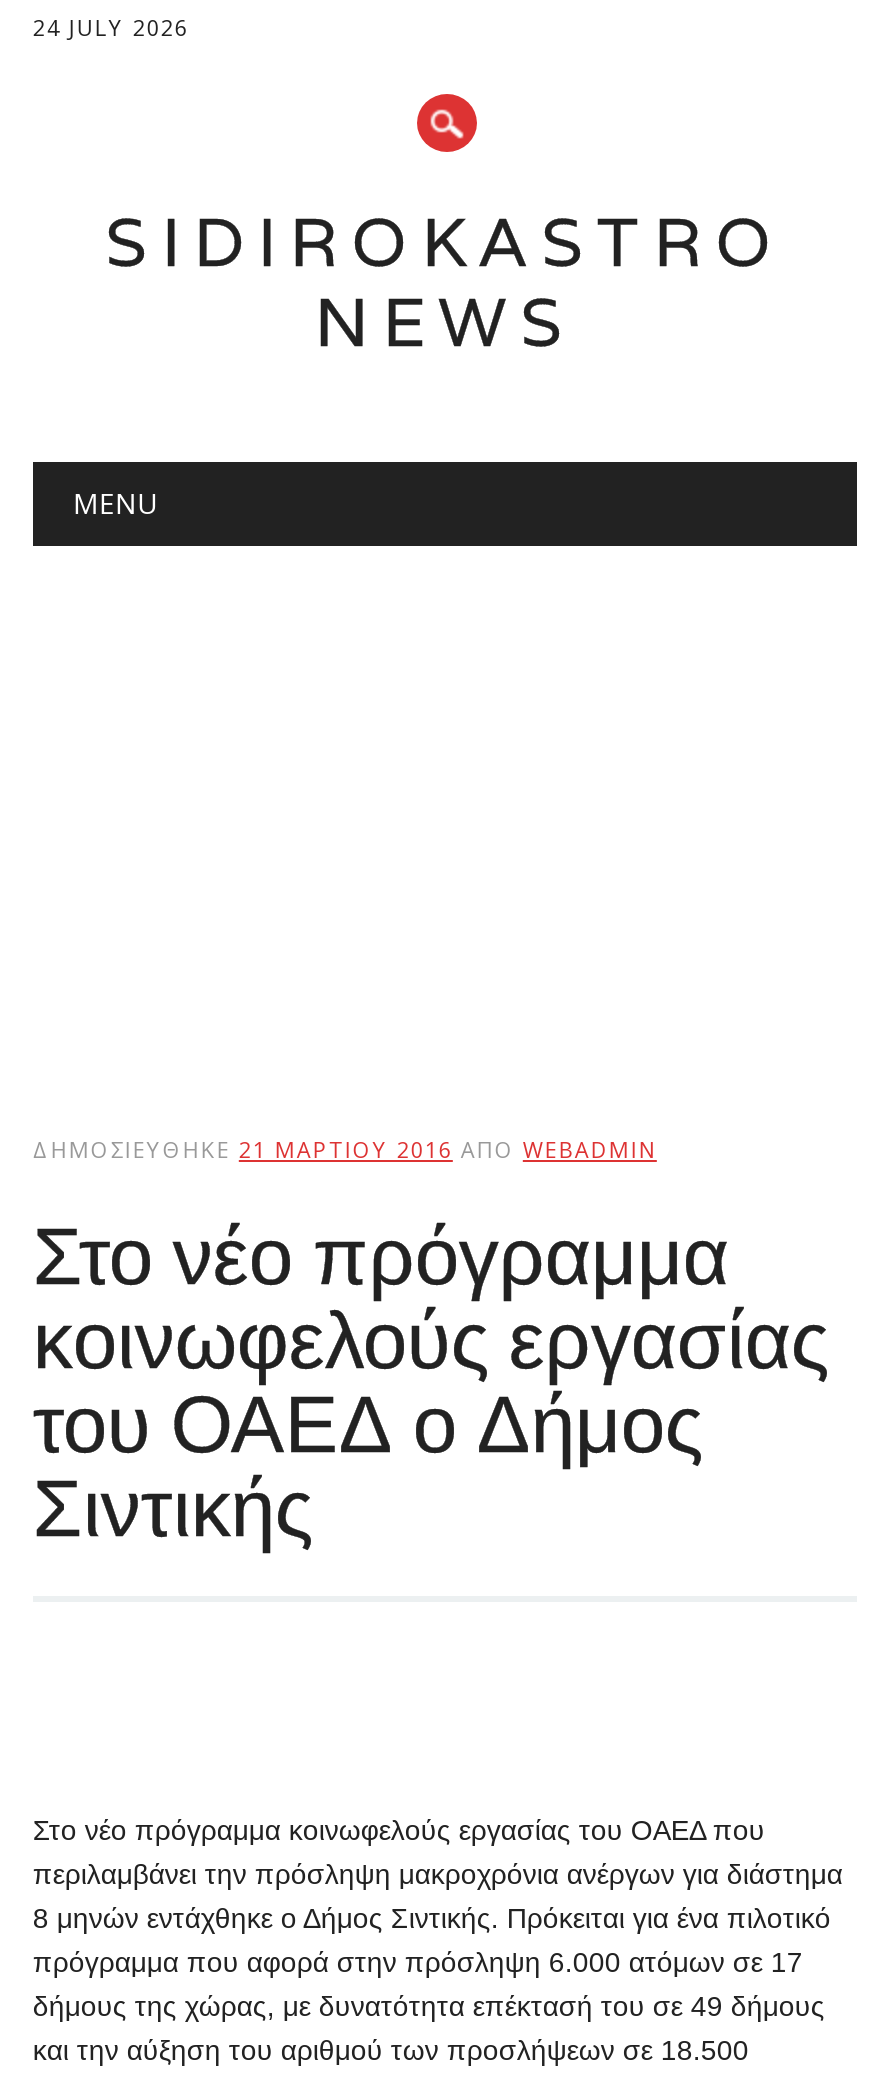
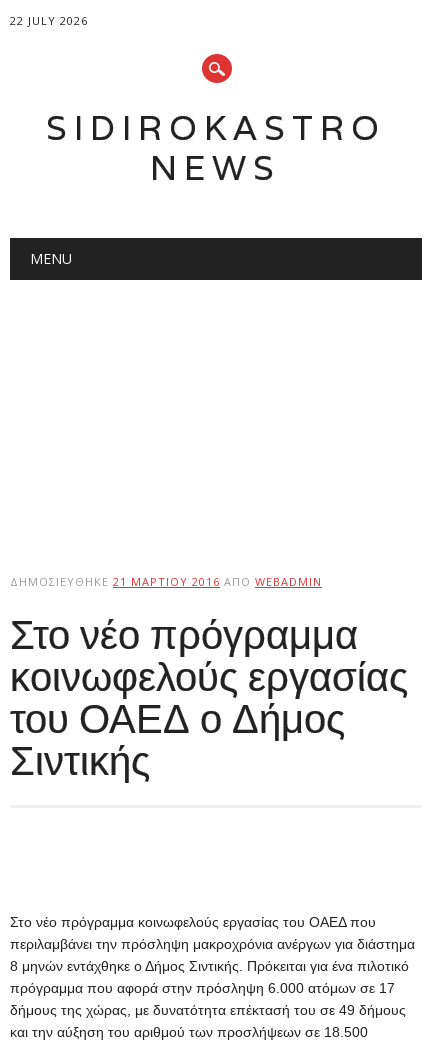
[33,12,189,42] 24 JULY 2026 -> [10,13,88,28] 22 JULY 2026

